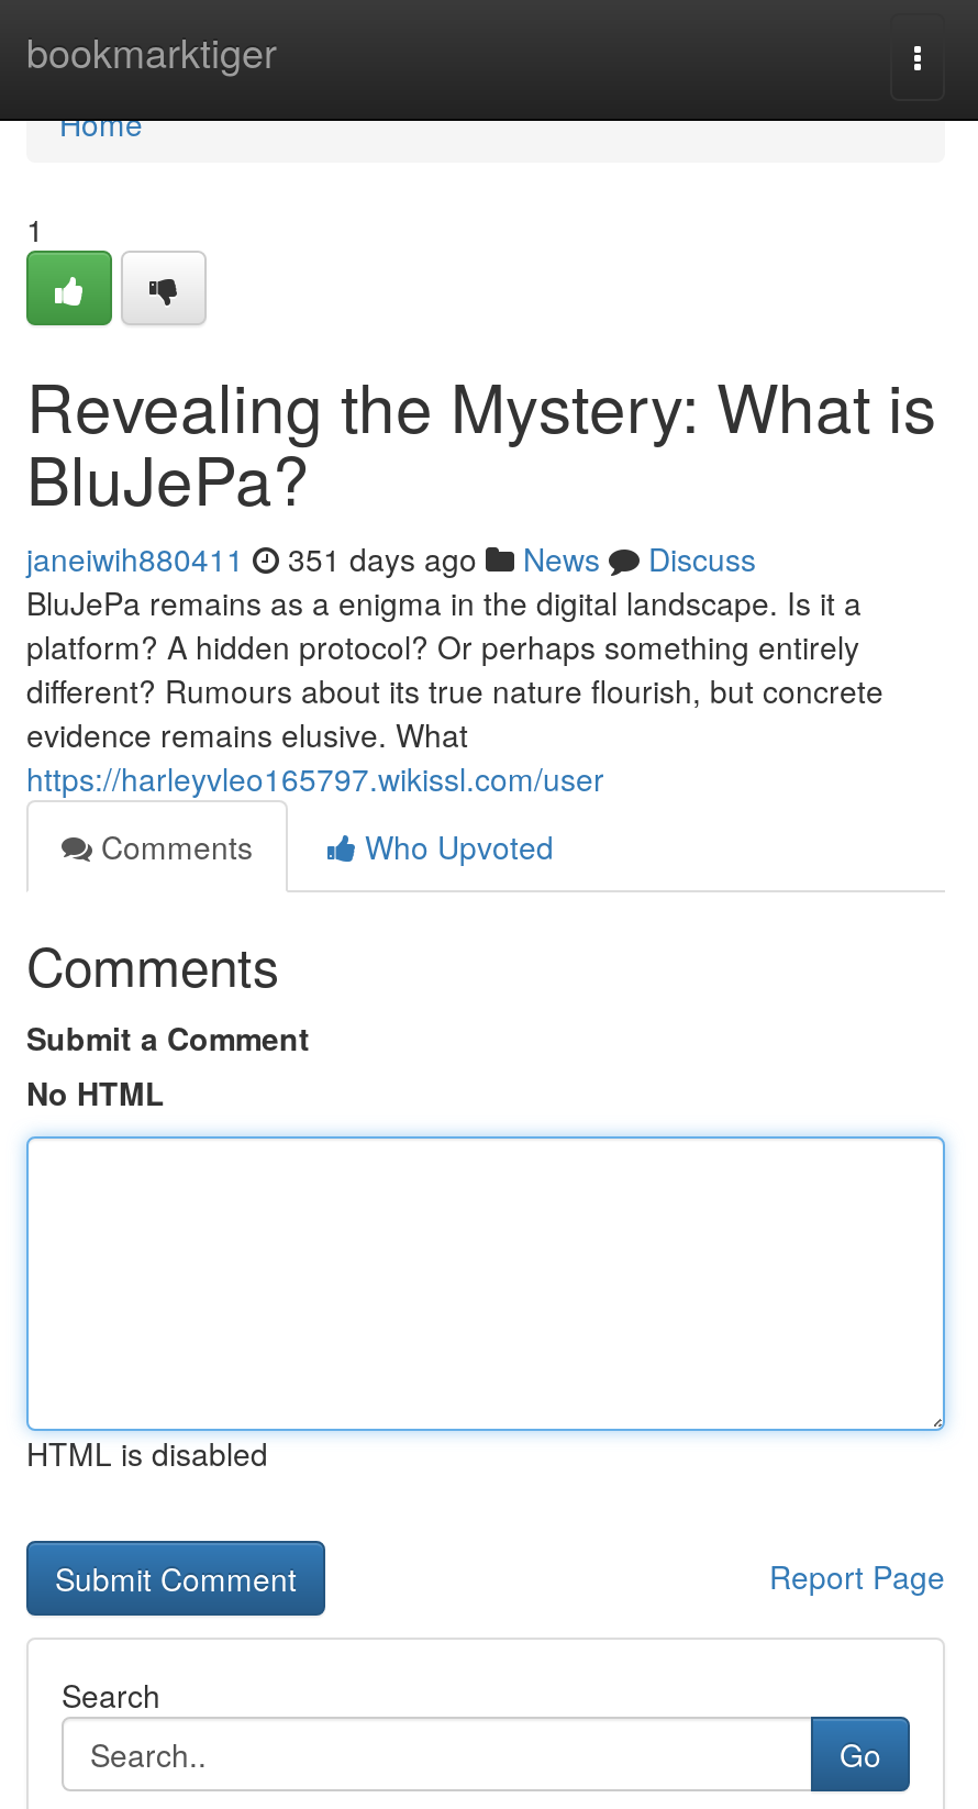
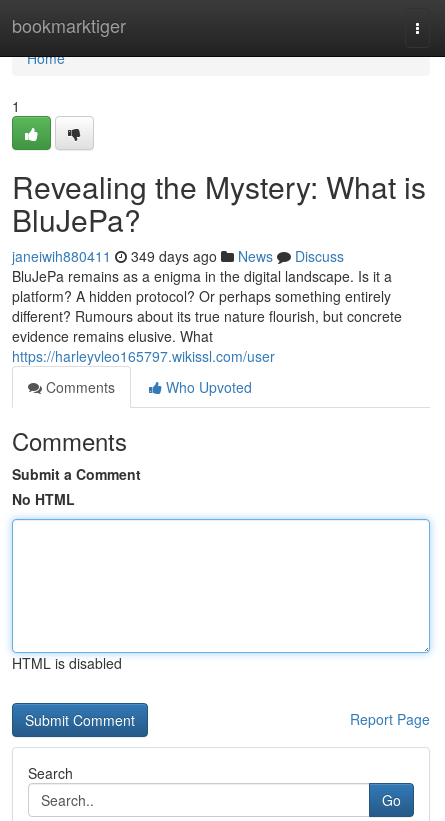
[26,536,756,580] janeiwih880411 351 days ago News Discuss -> [12,246,344,266] janeiwih880411 349 days ago News Discuss

